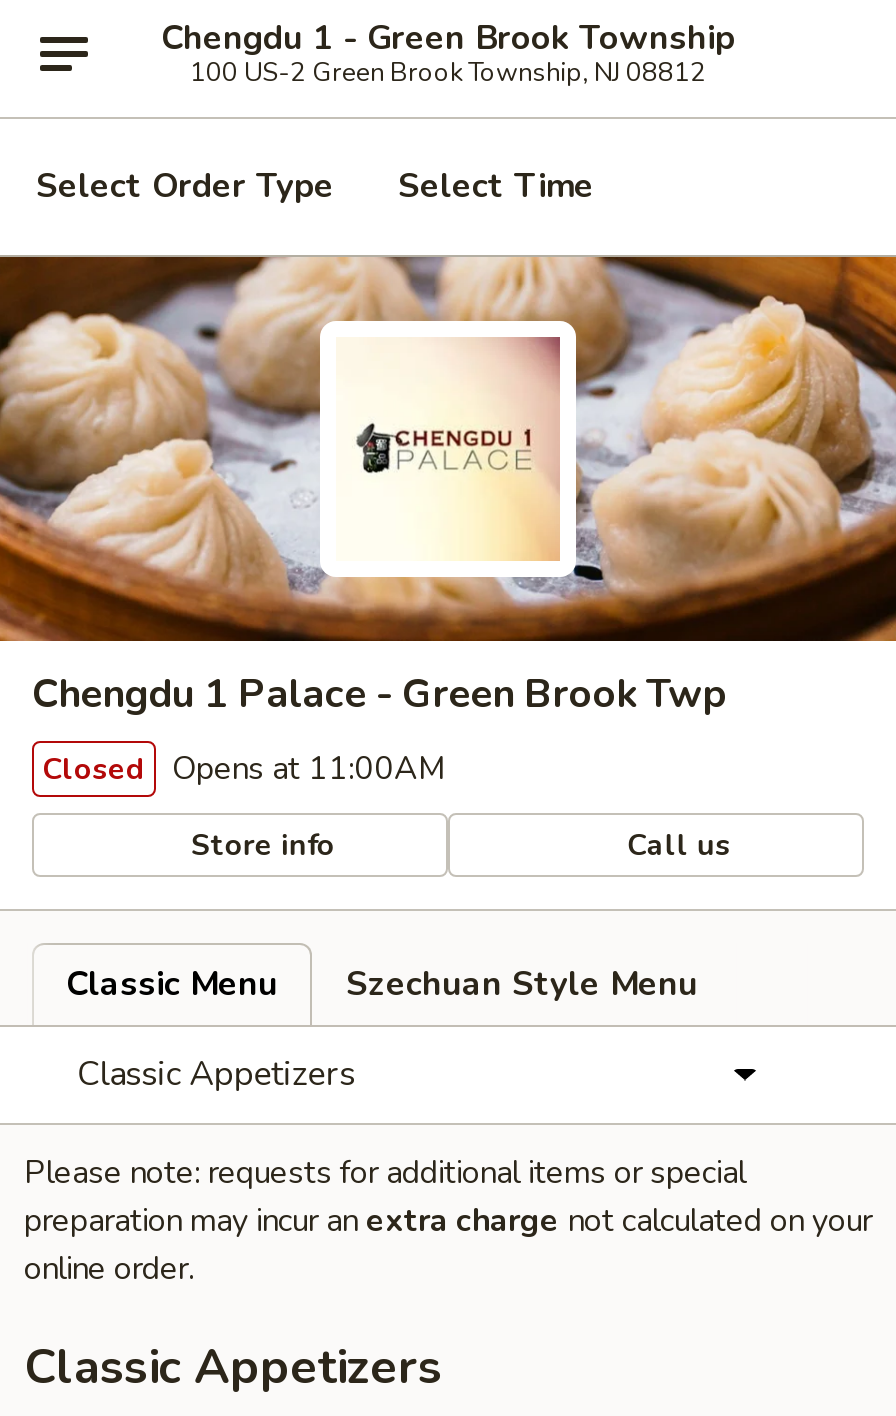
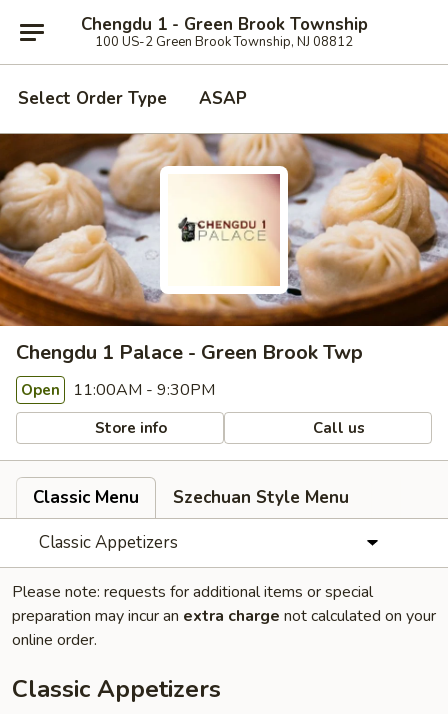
[398,163,594,209] Select Time -> [199,87,247,110] ASAP
[42,747,446,791] Closed Opens at 11:00AM -> [21,379,215,401] Open 11:00AM - 9:30PM

